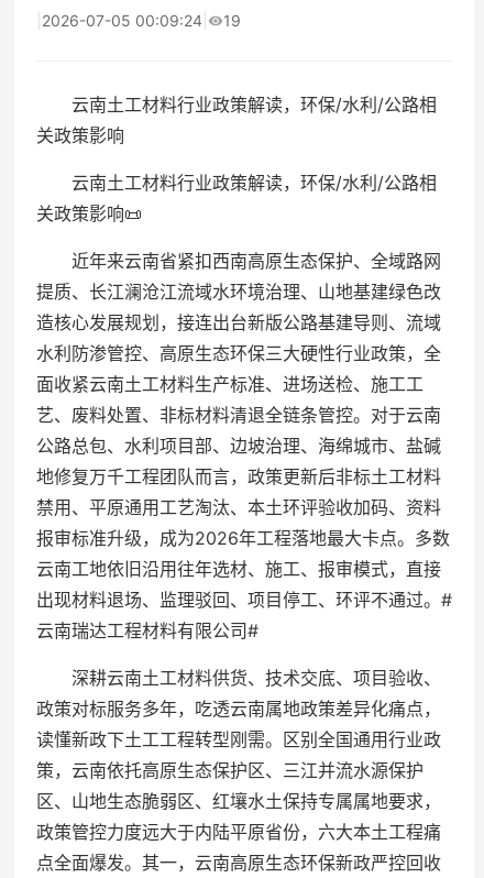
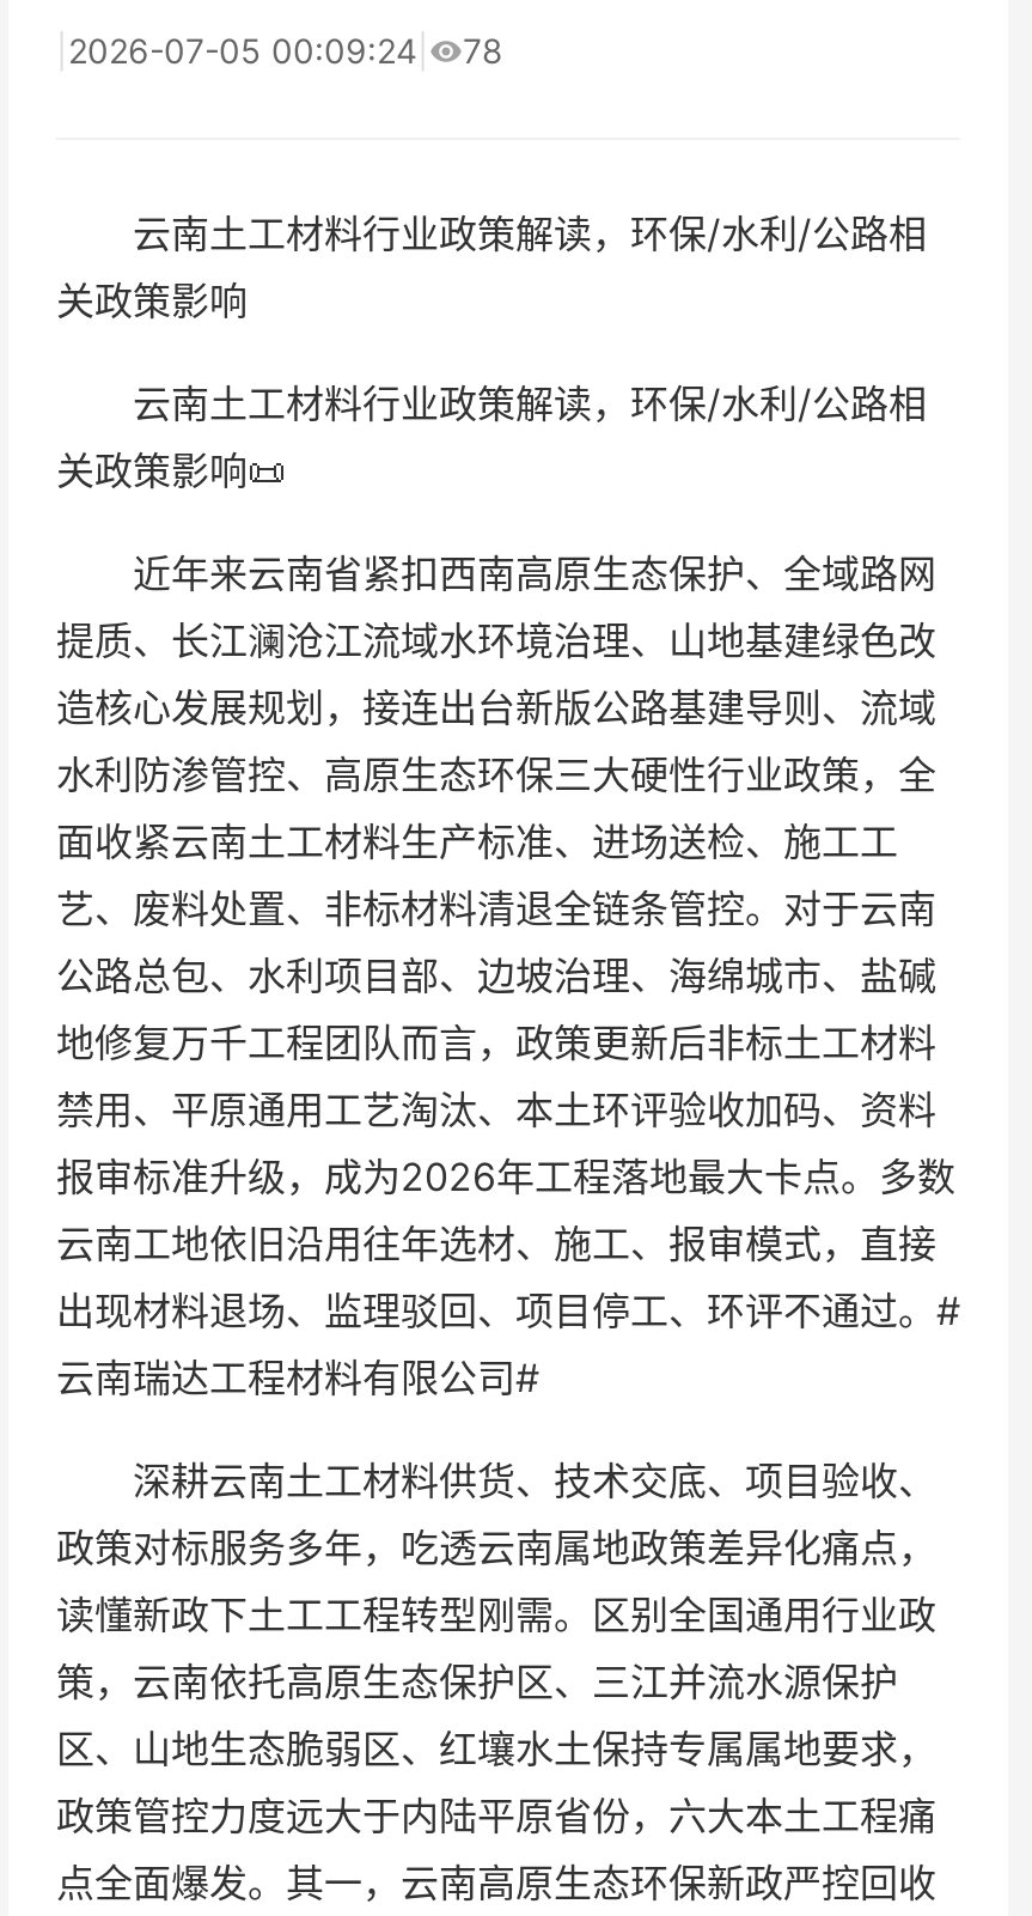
[223,11,241,30] 19 -> [463,30,503,71] 78

